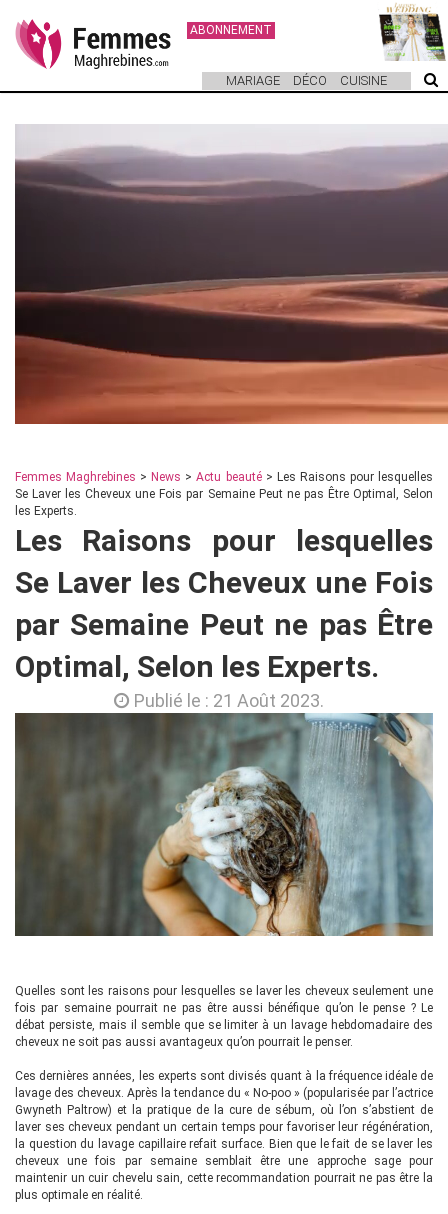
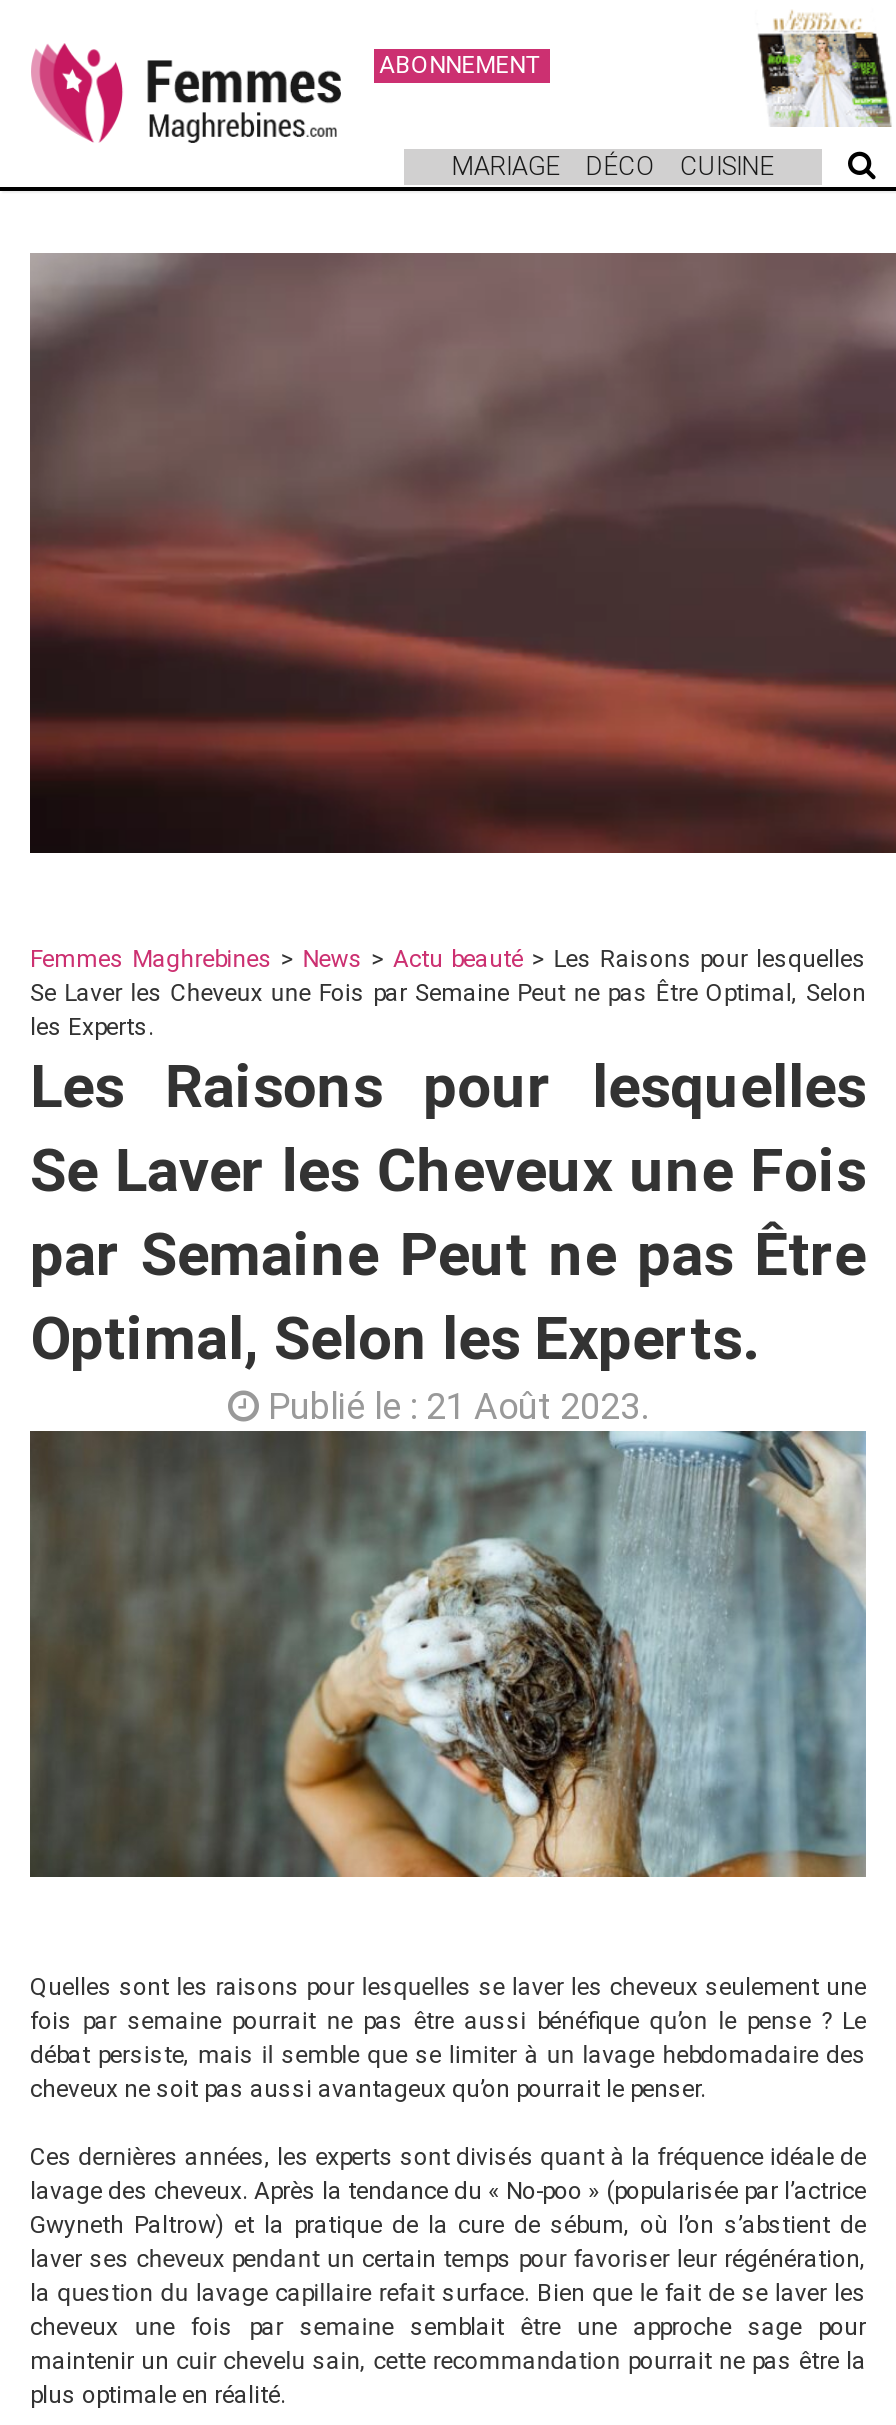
[14,124,445,425] [image] -> [28,251,890,855] [image]

